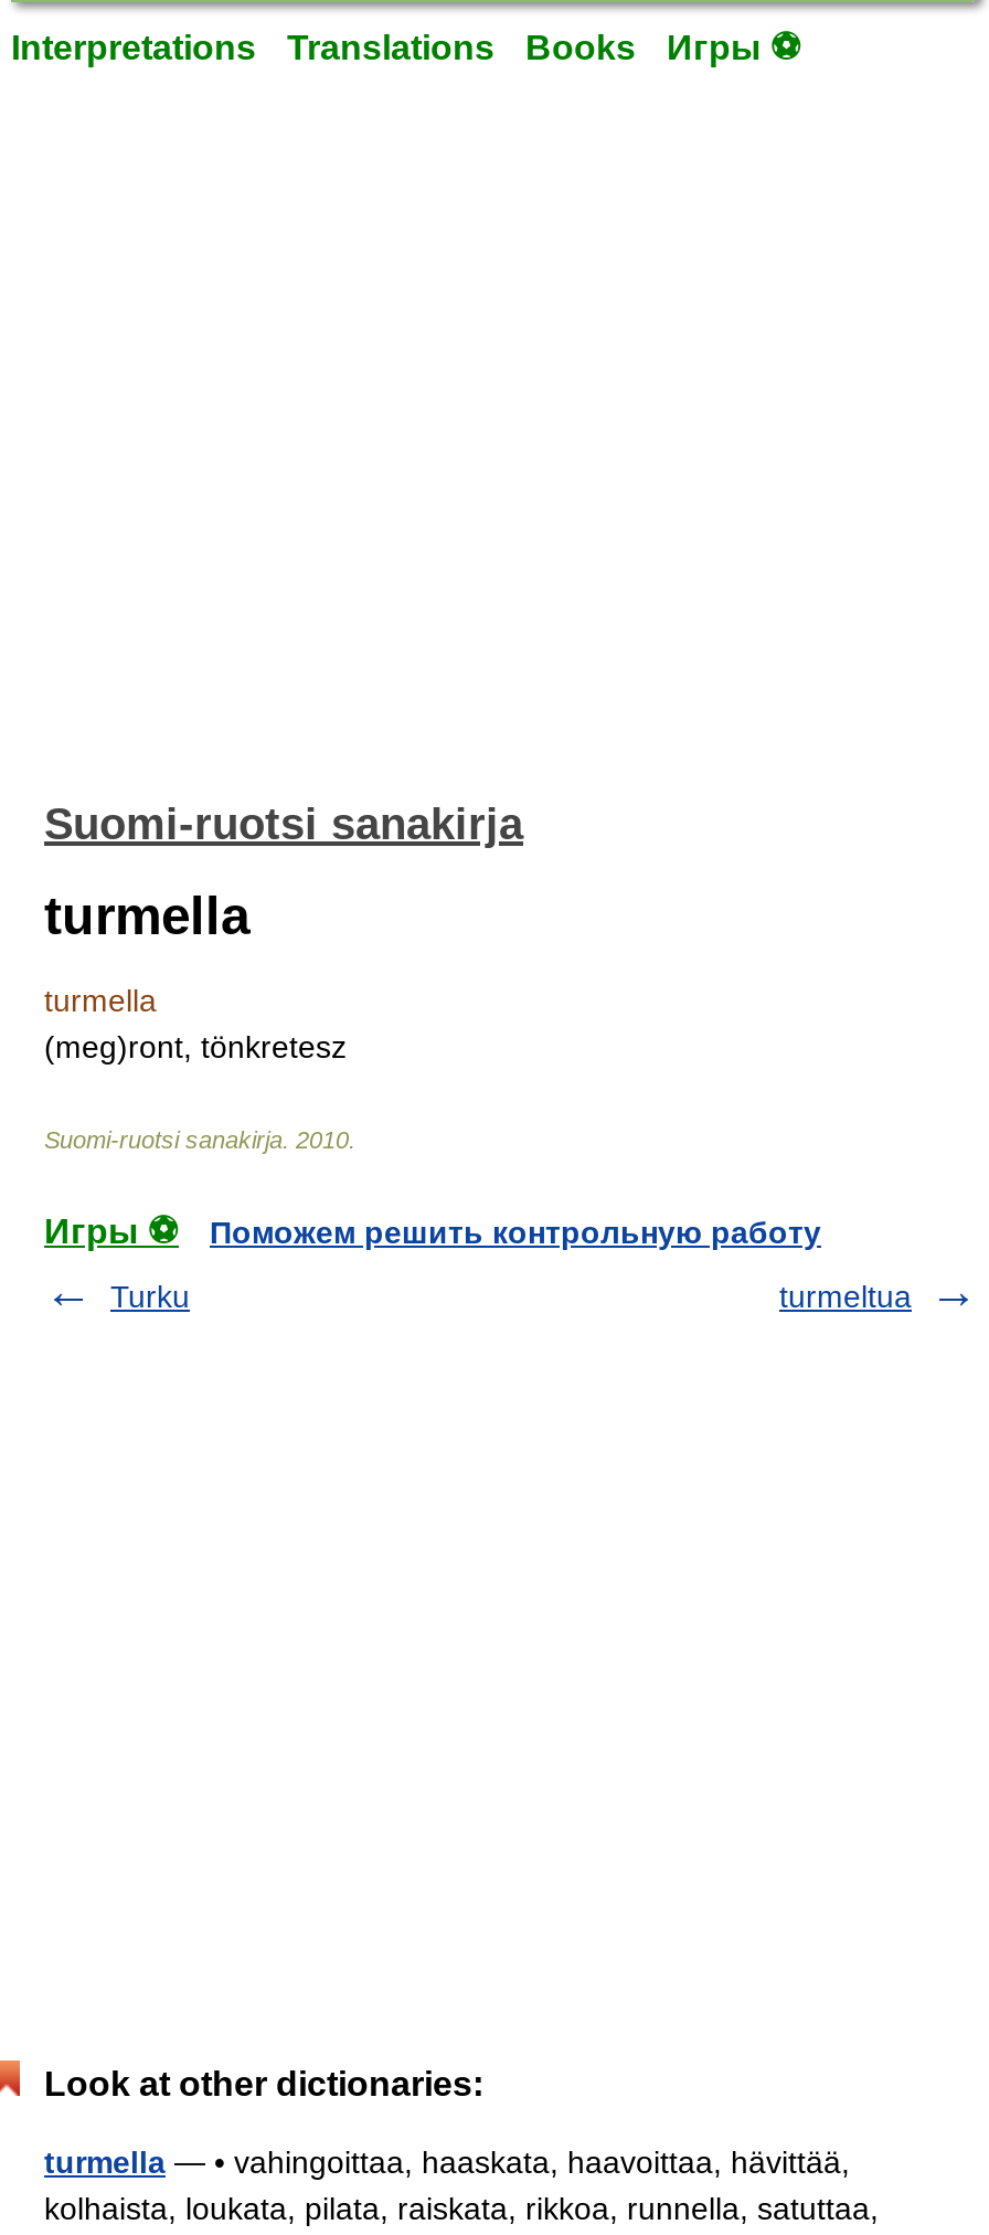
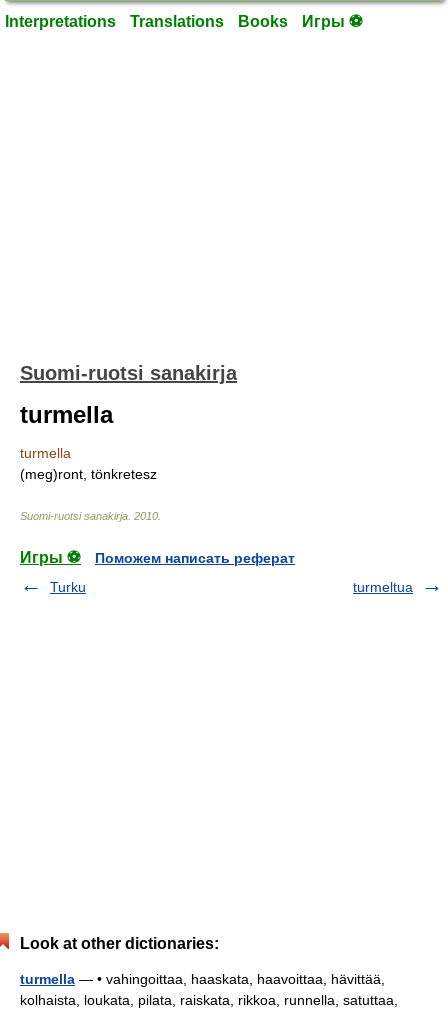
[210,1215,821,1250] Поможем решить контрольную работу -> [95,550,295,566] Поможем написать реферат

